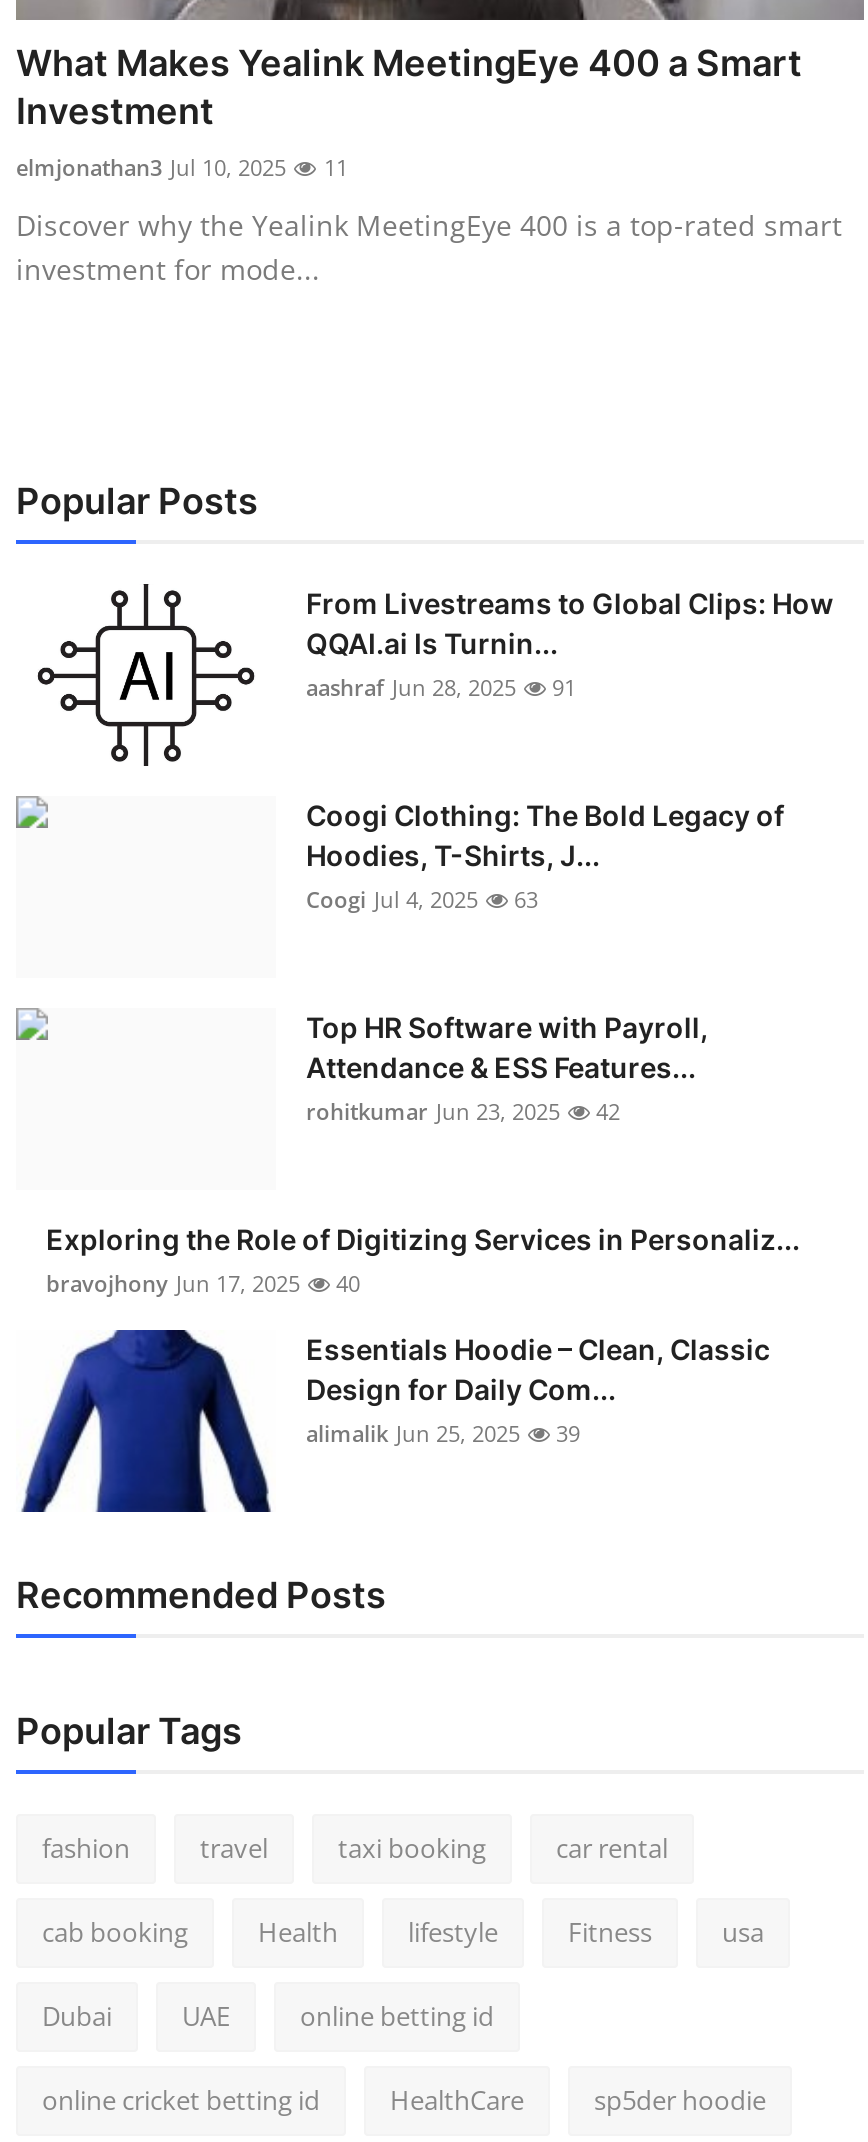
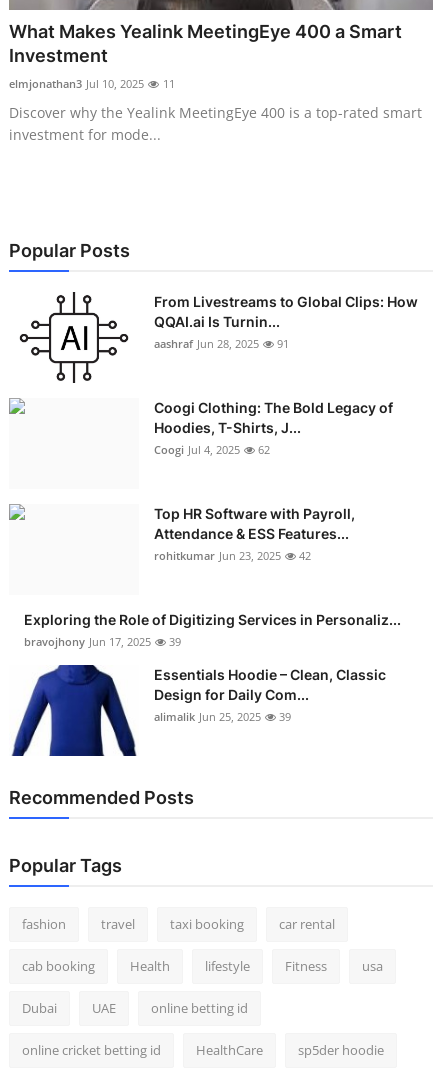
[306,885,538,915] Coogi Jul 4, 2025 63 -> [154,442,270,457] Coogi Jul 4, 2025 62
[46,1269,360,1299] bravojhony Jun 17, 2025 40 -> [24,634,181,649] bravojhony Jun 17, 2025 39

